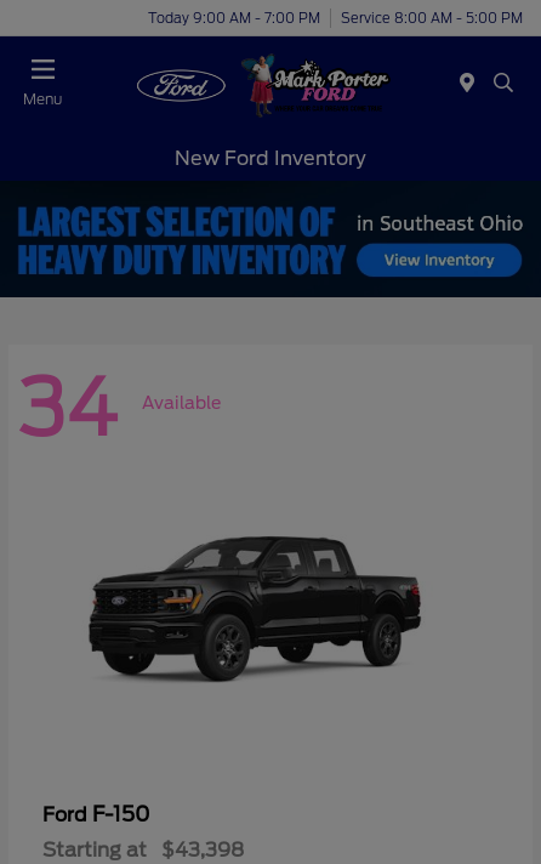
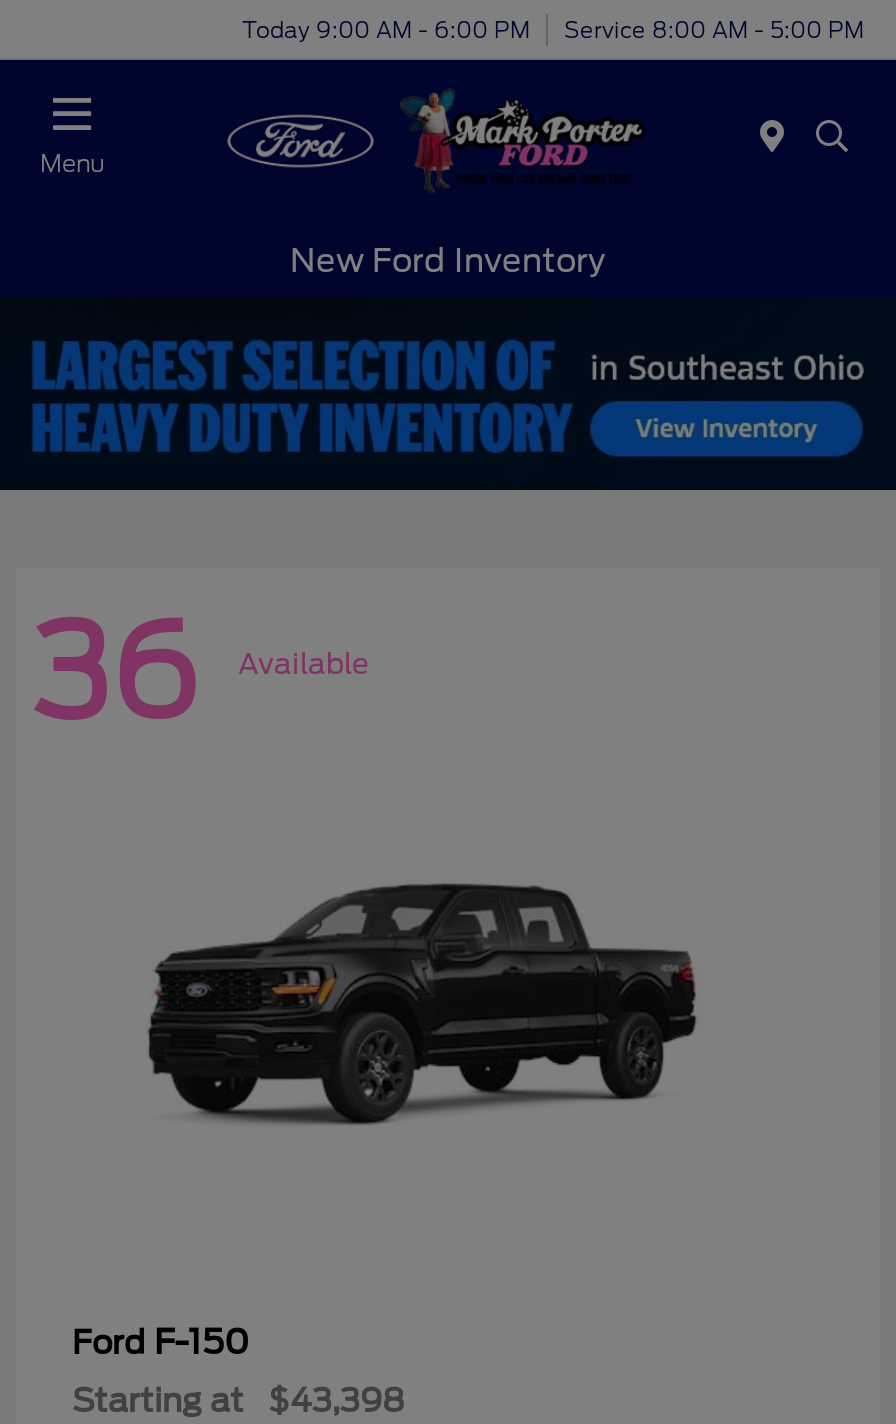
[148,9,523,26] Today 9:00 AM - 7:00 PM Service 8:00 AM - 5:00 PM -> [242,15,864,43] Today 9:00 AM - 6:00 PM Service 8:00 AM - 5:00 PM
[18,362,221,454] 34 Available -> [32,596,368,748] 36 Available

